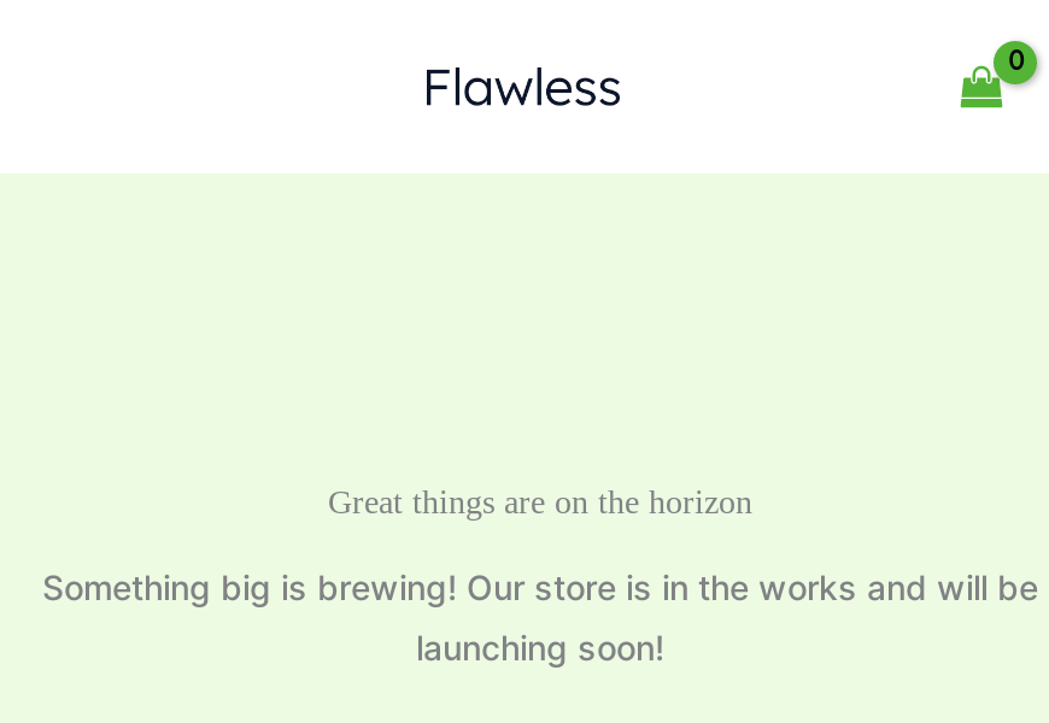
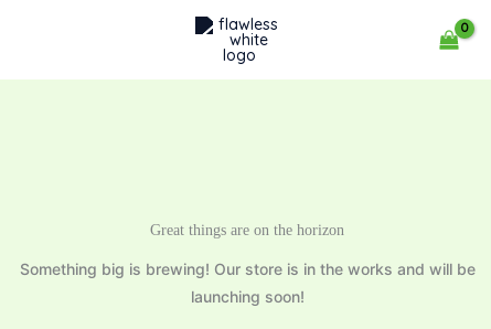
[422,34,625,140] [image] -> [193,14,284,65] [image]

